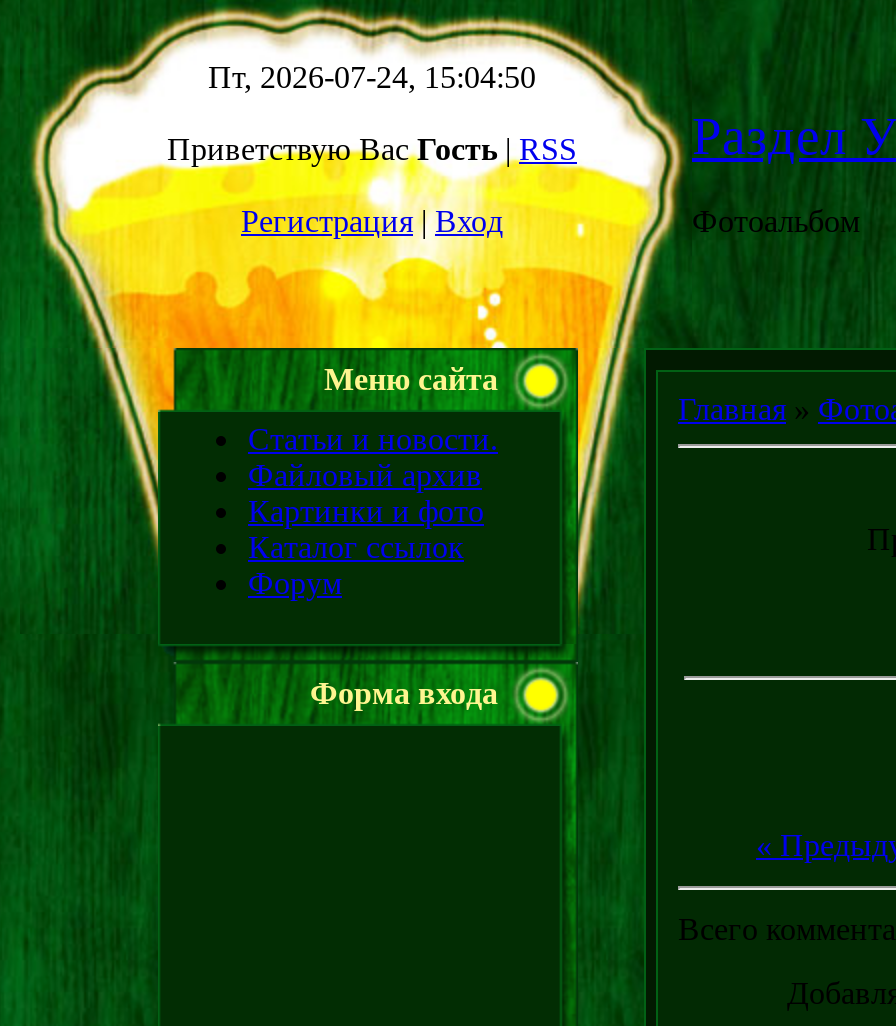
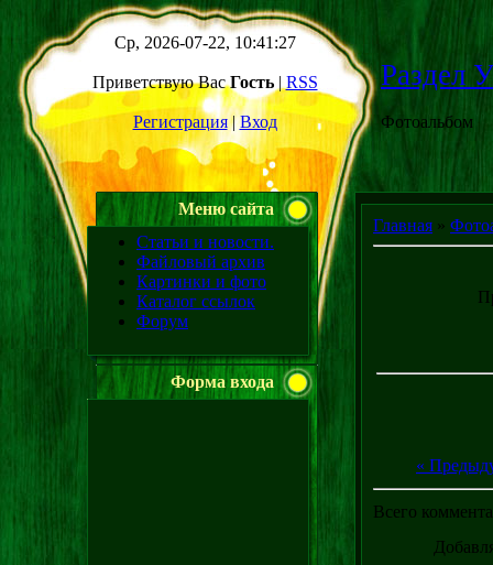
[208,60,536,94] Пт, 2026-07-24, 15:04:50 -> [114,33,295,52] Ср, 2026-07-22, 10:41:27

